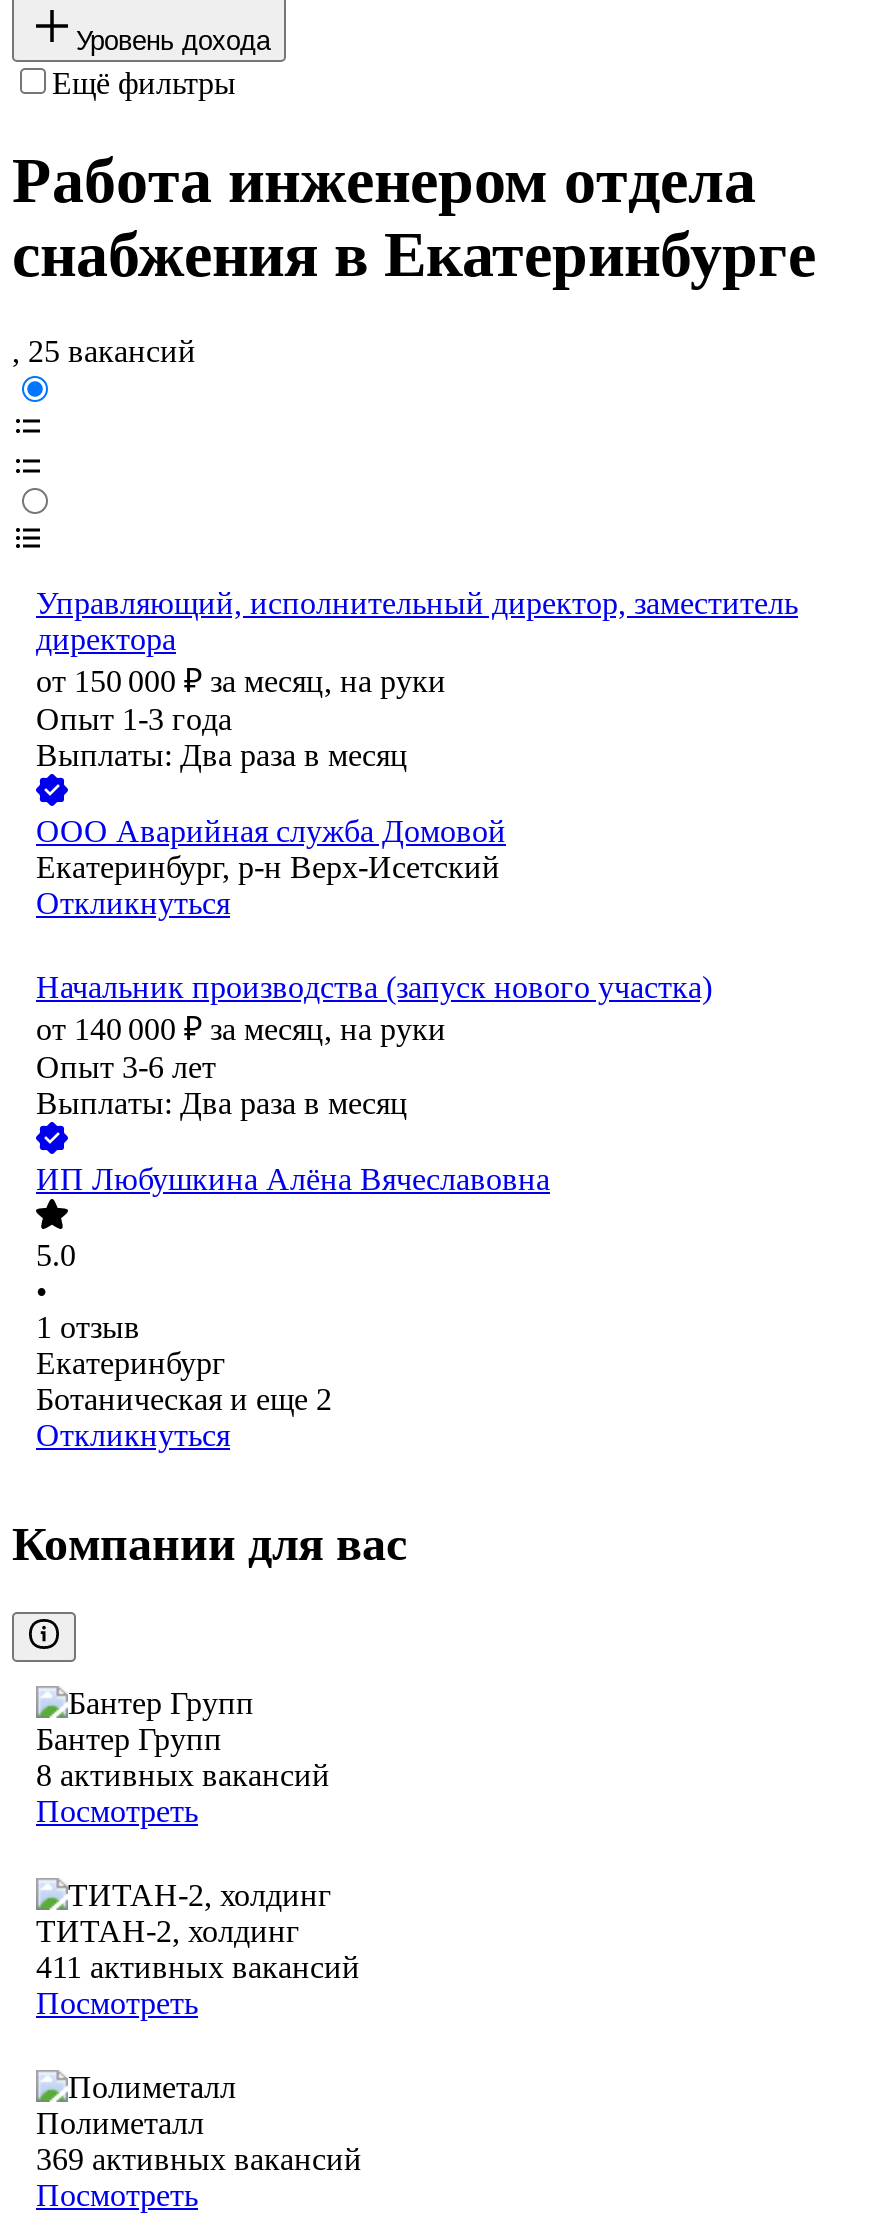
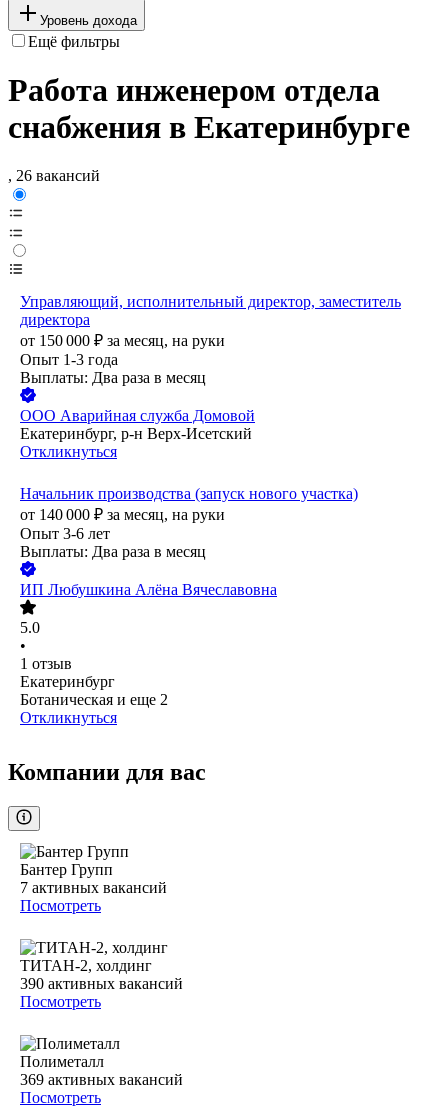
[12,335,196,369] , 25 вакансий -> [8,167,100,184] , 26 вакансий
[36,1759,330,1793] 8 активных вакансий -> [20,879,167,896] 7 активных вакансий
[36,1951,360,1985] 411 активных вакансий -> [20,975,183,992] 390 активных вакансий

